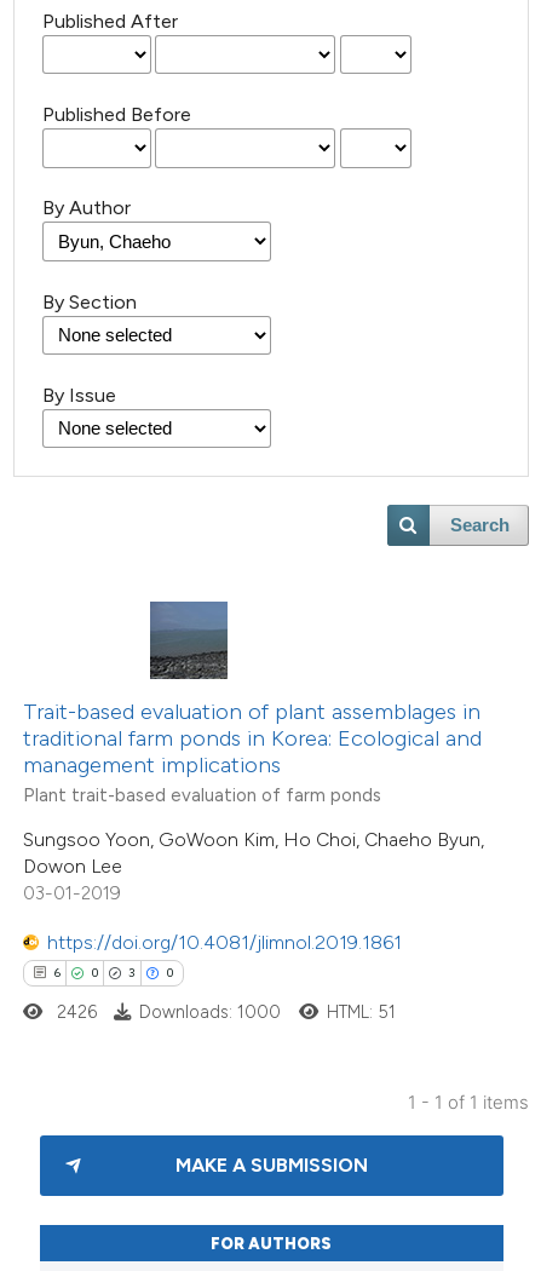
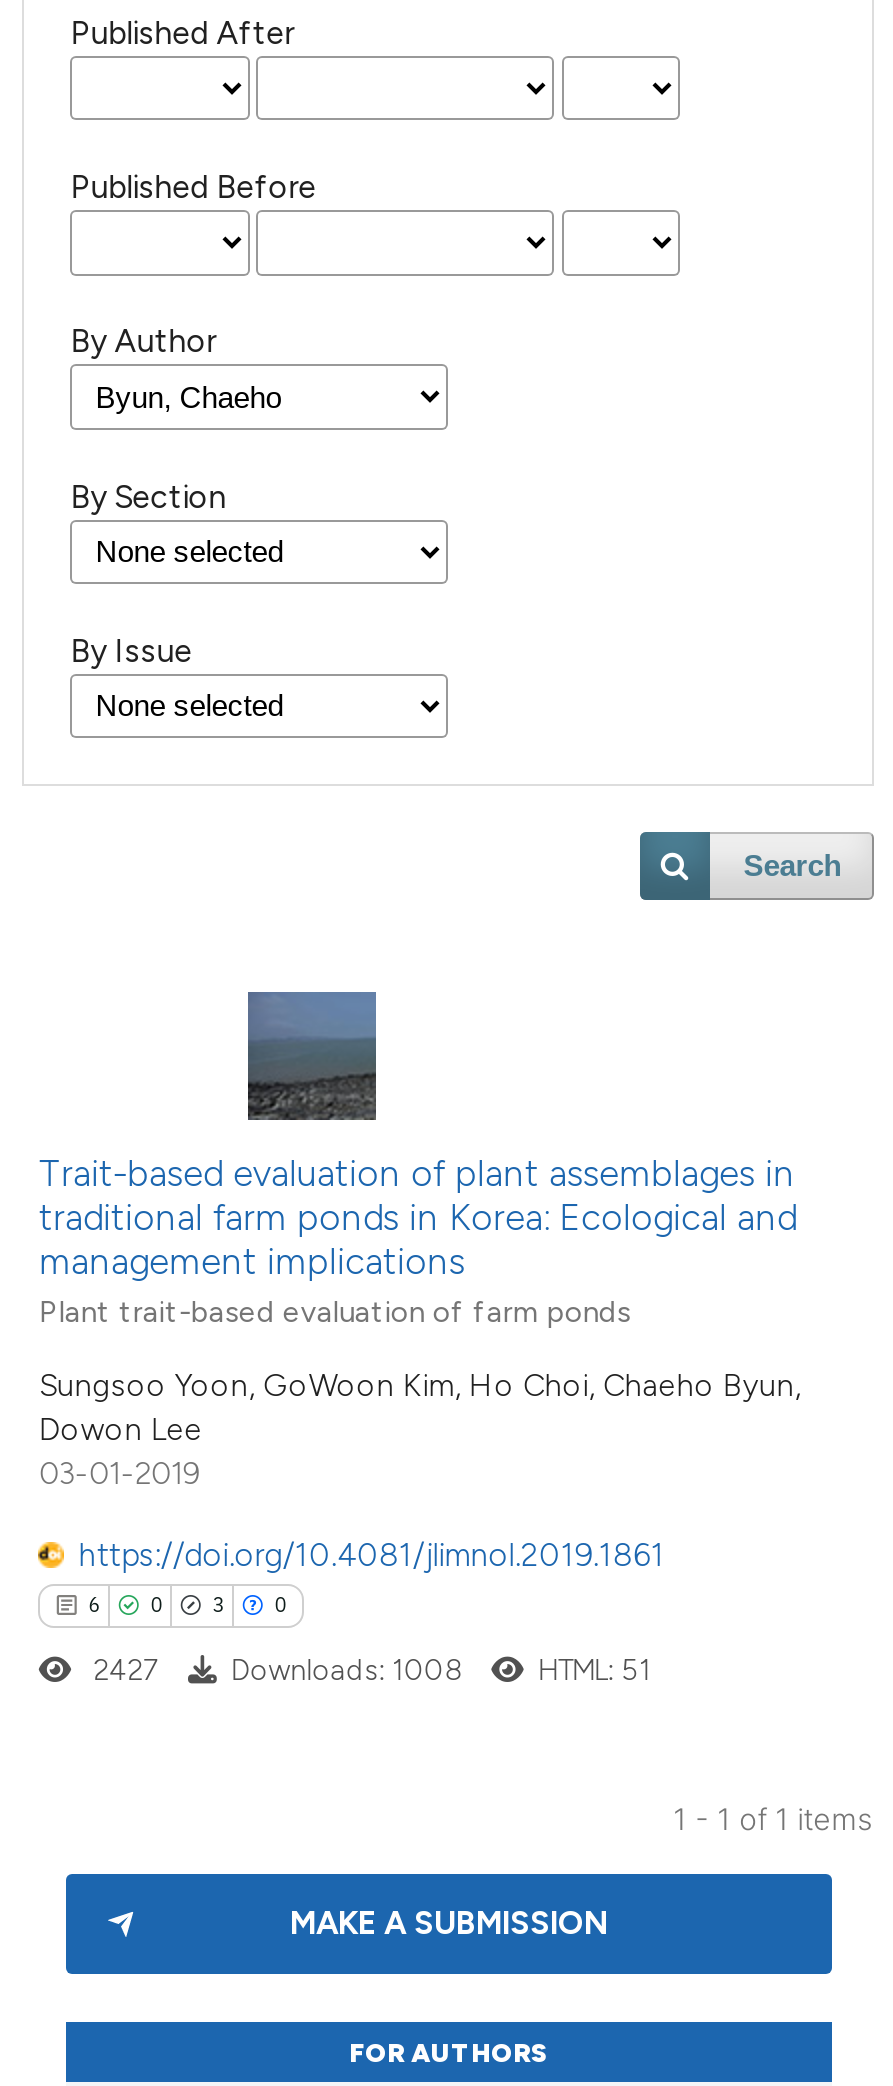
[52,1001,96,1023] 2426 -> [85,1652,159,1688] 2427
[139,1001,281,1023] Downloads: 1000 -> [230,1652,462,1688] Downloads: 1008

